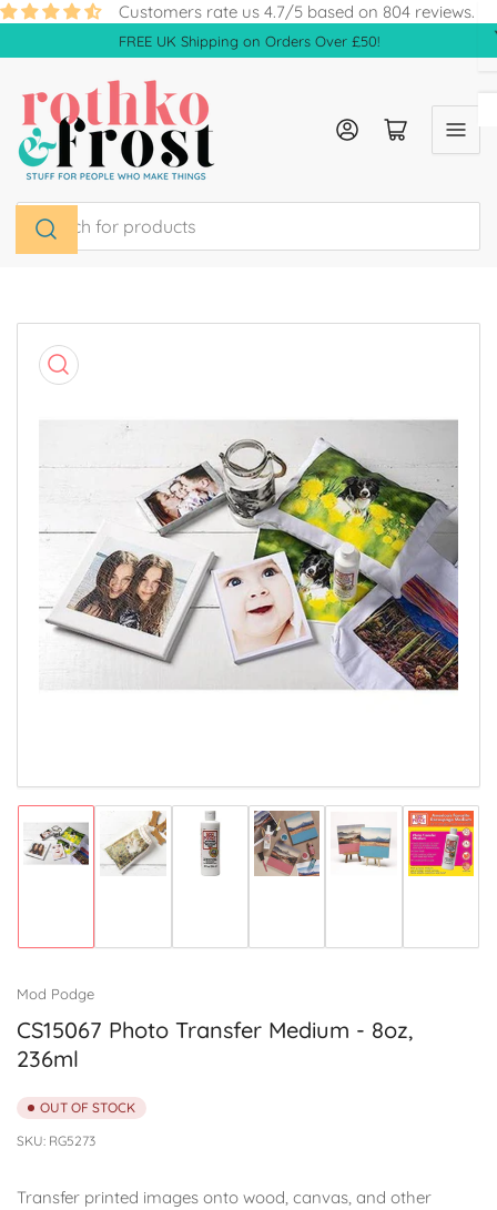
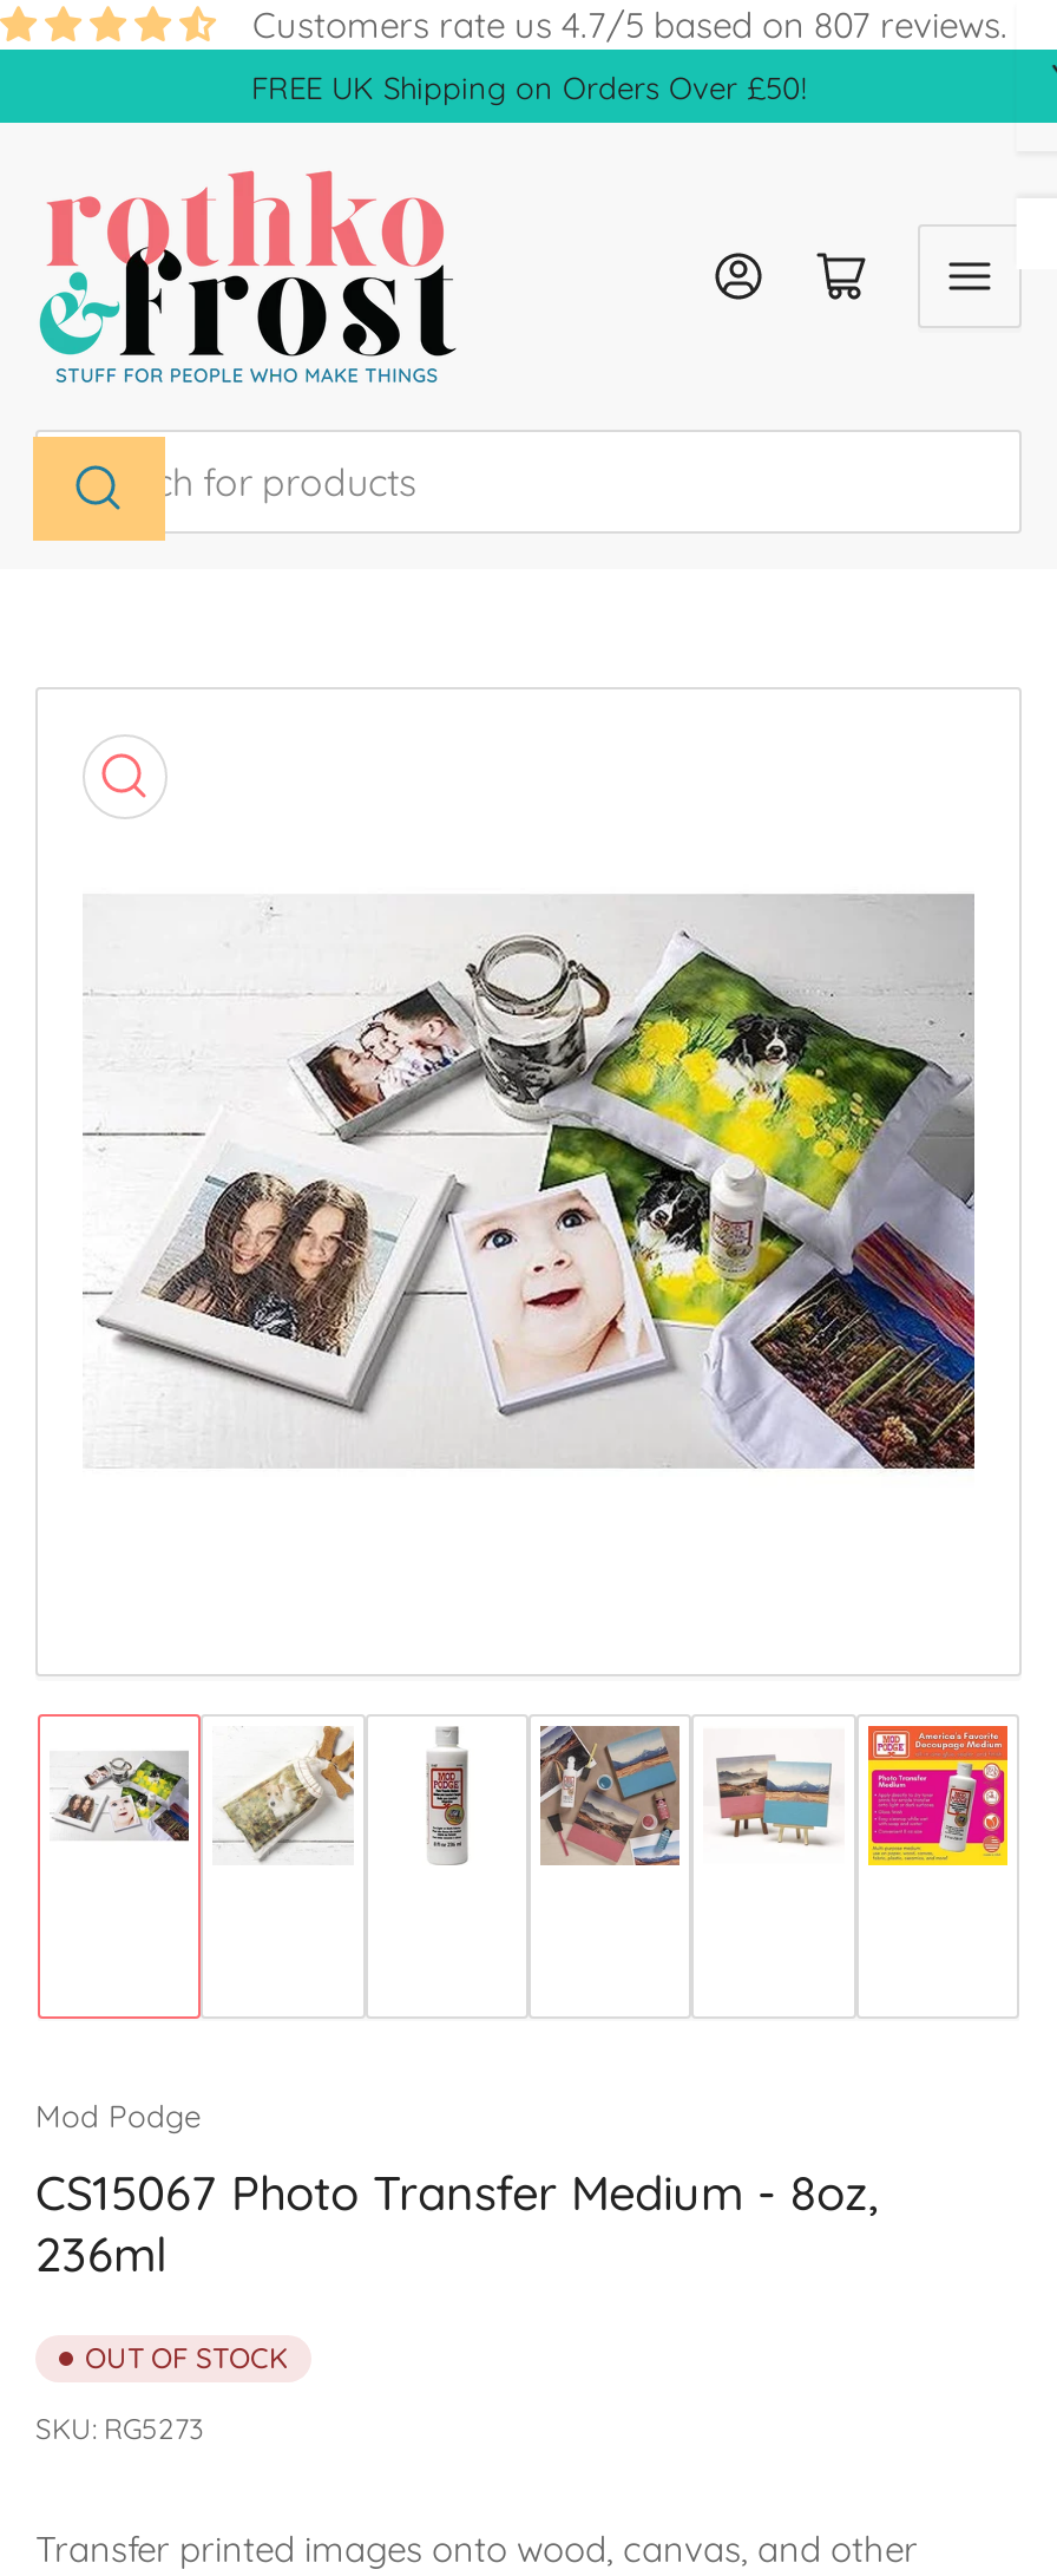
[119,1,475,22] Customers rate us 4.7/5 based on 804 reviews. -> [252,2,1007,47] Customers rate us 4.7/5 based on 807 reviews.

